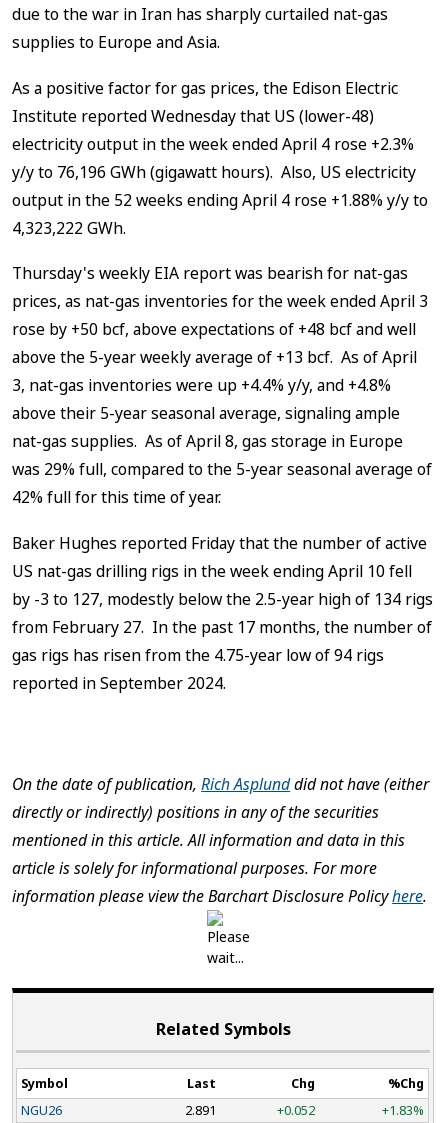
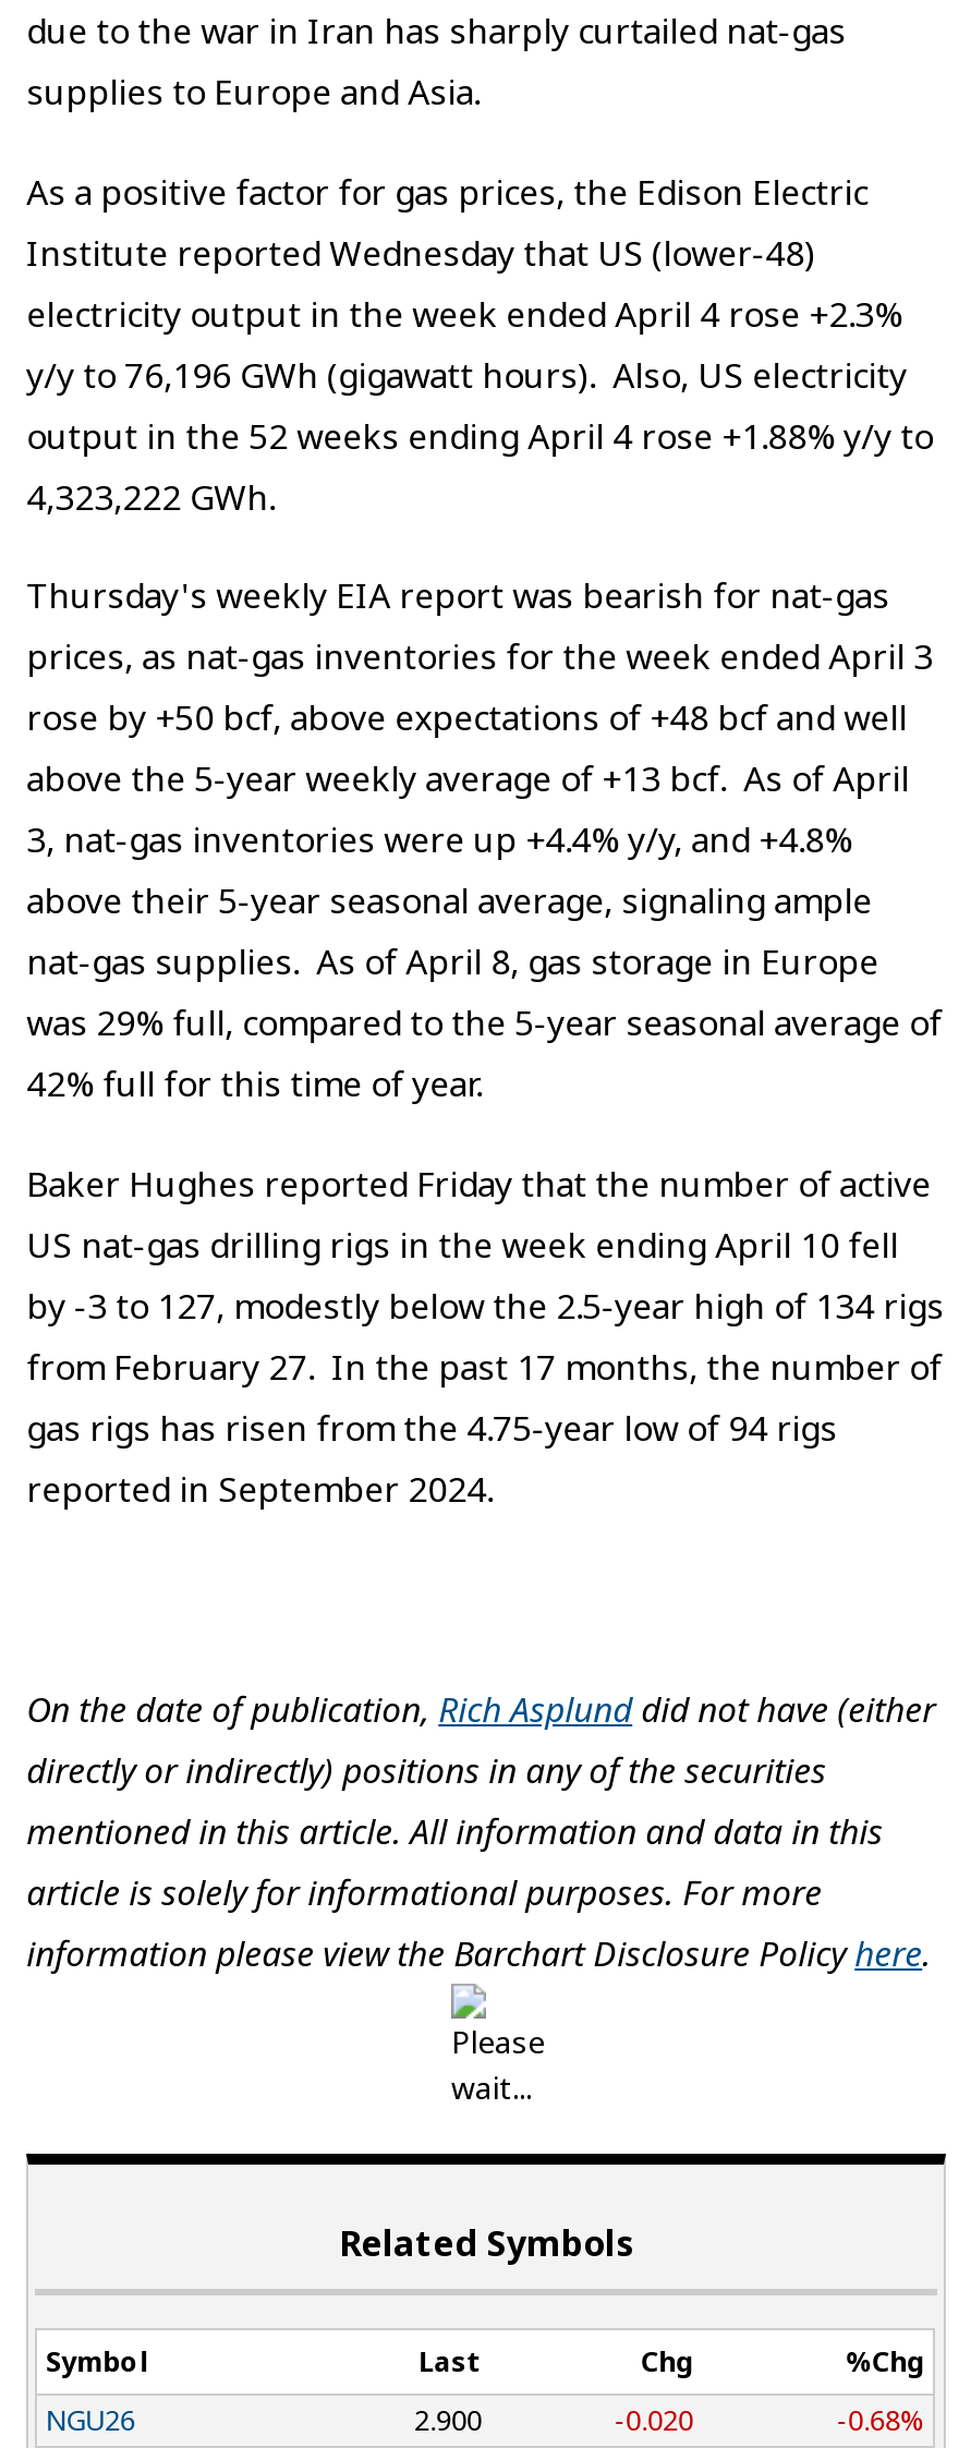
[185,1101,216,1119] 2.891 -> [414,2400,482,2440] 2.900
[277,1101,315,1119] +0.052 -> [615,2400,693,2440] -0.020
[382,1101,424,1119] +1.83% -> [837,2400,924,2440] -0.68%

